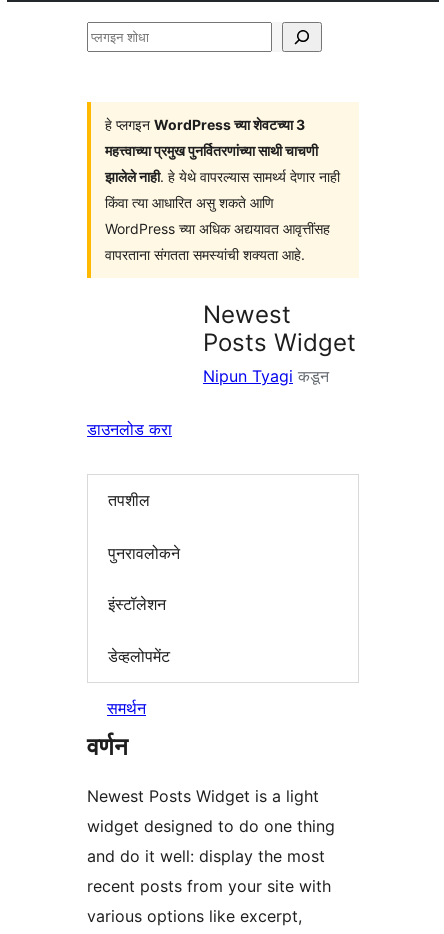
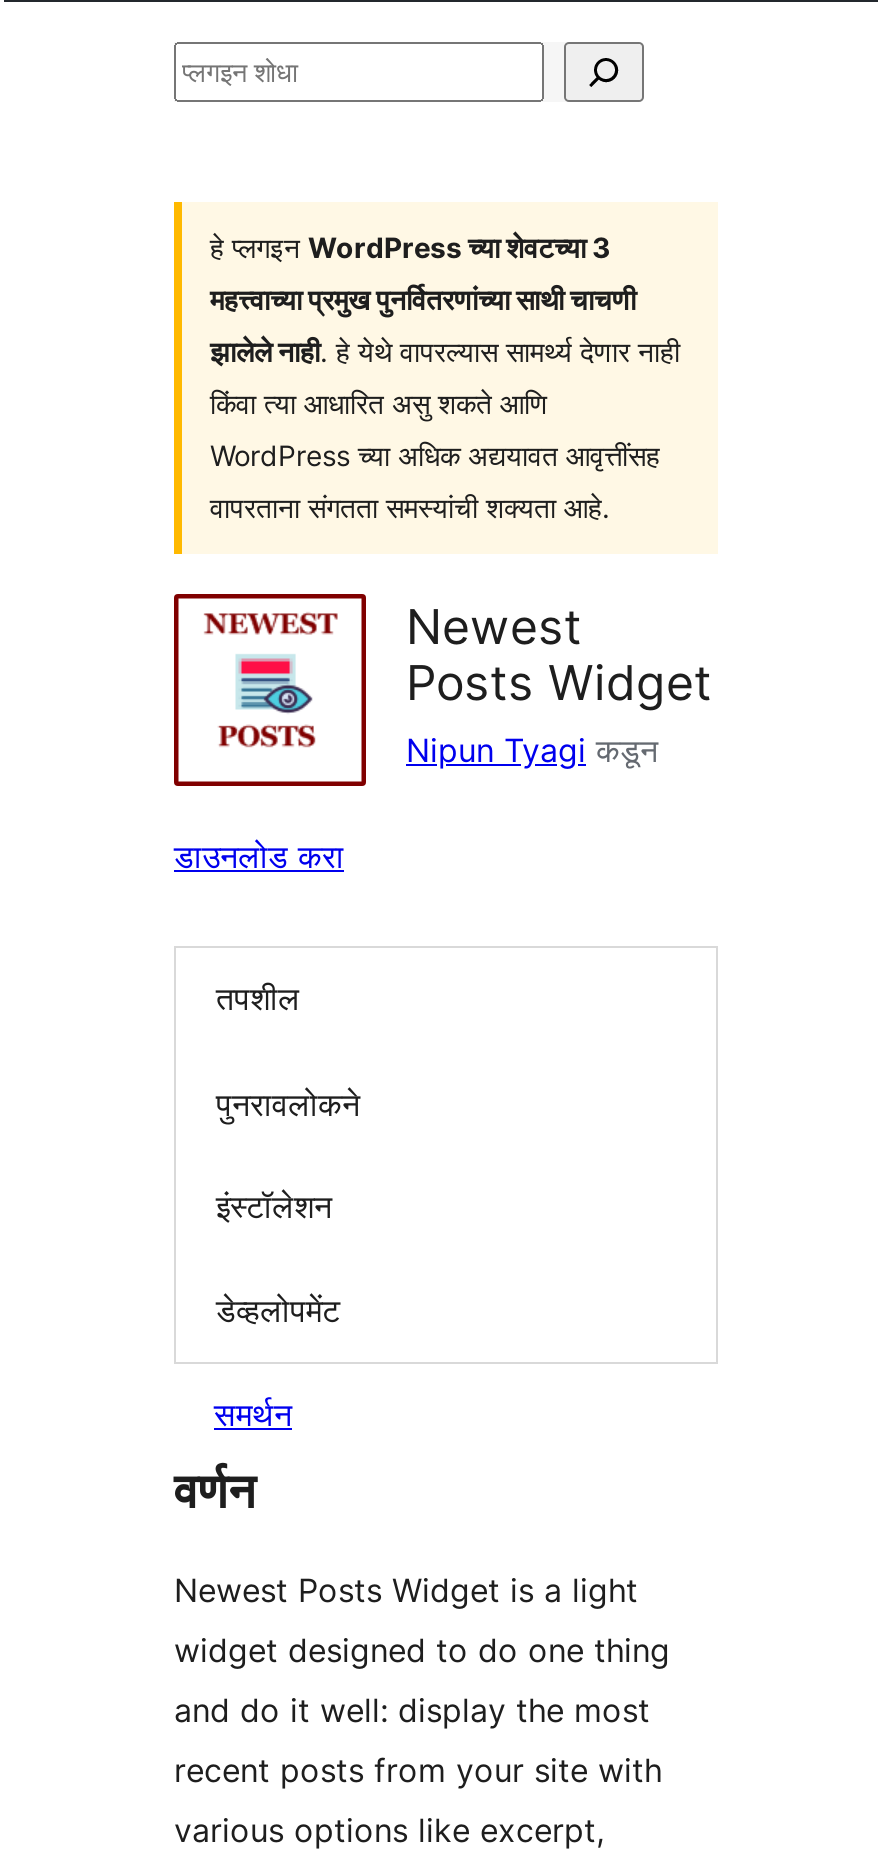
none -> [172,592,368,788] [image]

